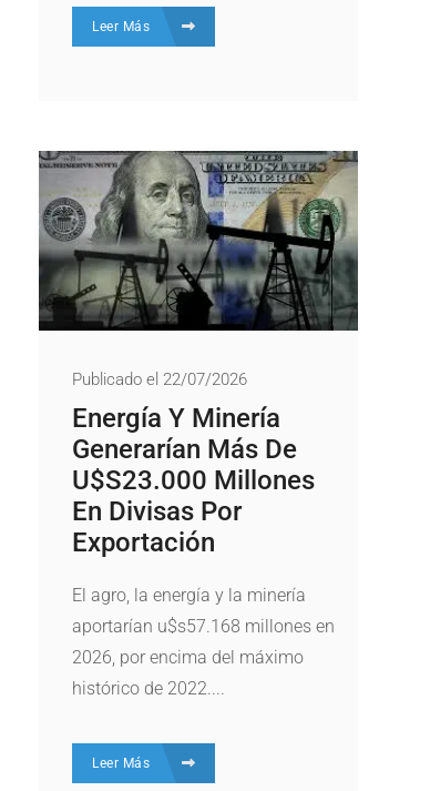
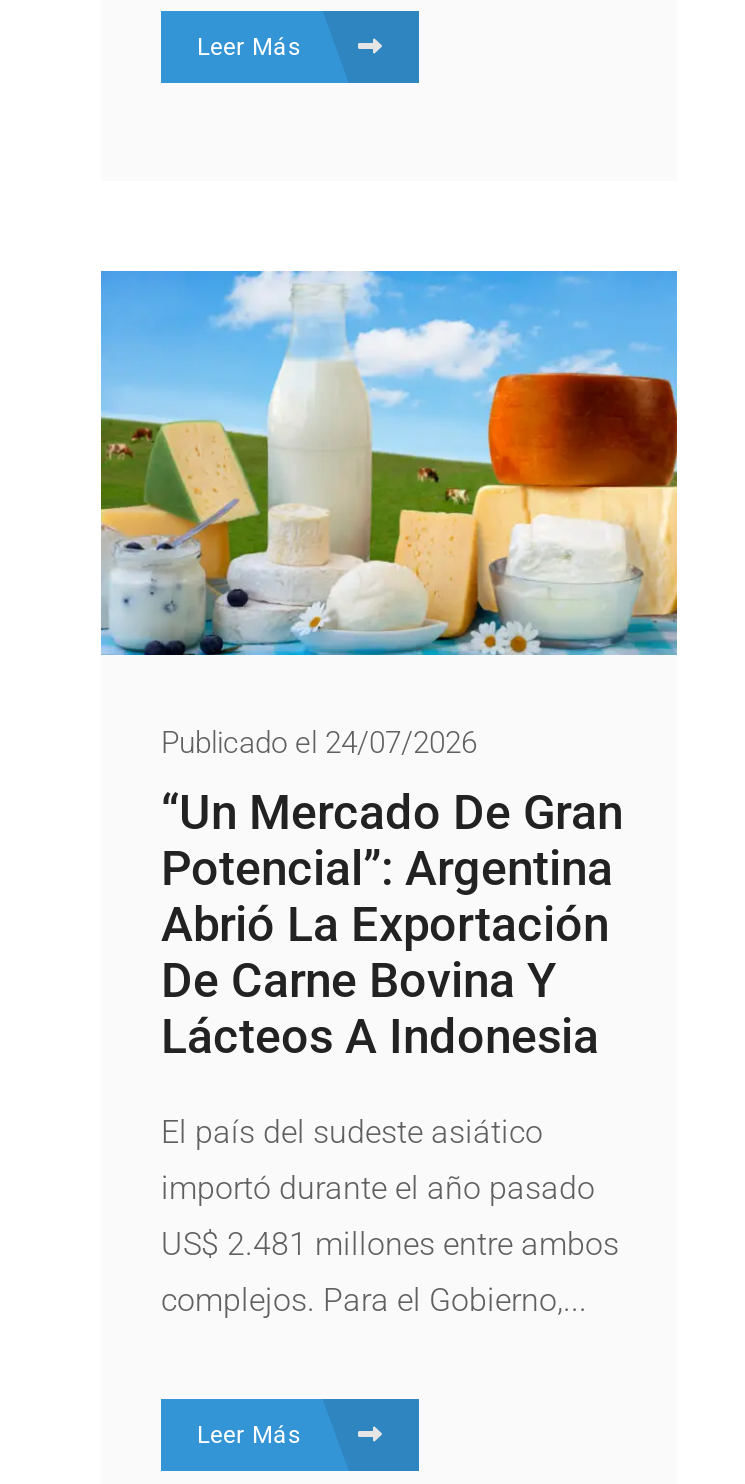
[38,150,359,557] [image] | Publicado el 22/07/2026 | Energía Y Minería | Generarían Más De | U$s23.000 Millones | En Divisas Por | Exportación -> [99,270,679,1065] [image] | Publicado el 24/07/2026 | “Un Mercado De Gran | Potencial”: Argentina | Abrió La Exportación | De Carne Bovina Y | Lácteos A Indonesia
[72,584,306,605] El agro, la energía y la minería -> [161,1113,543,1151] El país del sudeste asiático
[72,615,335,636] aportarían u$s57.168 millones en -> [161,1169,595,1207] importó durante el año pasado
[72,646,304,667] 2026, por encima del máximo -> [161,1225,619,1263] US$ 2.481 millones entre ambos
[72,677,225,698] histórico de 2022.... -> [161,1281,587,1319] complejos. Para el Gobierno,...

